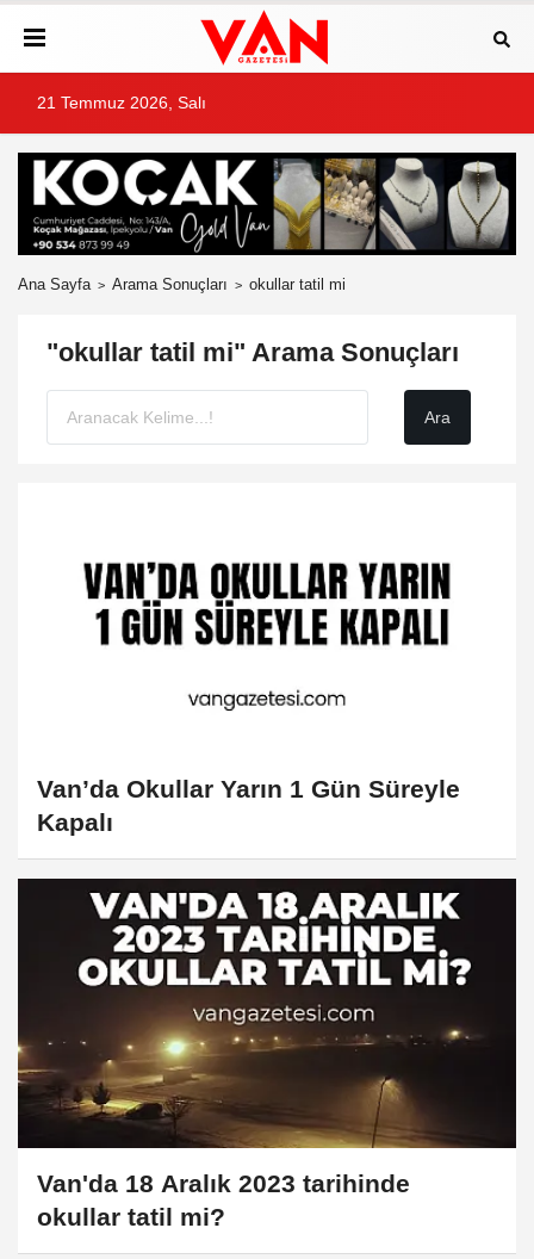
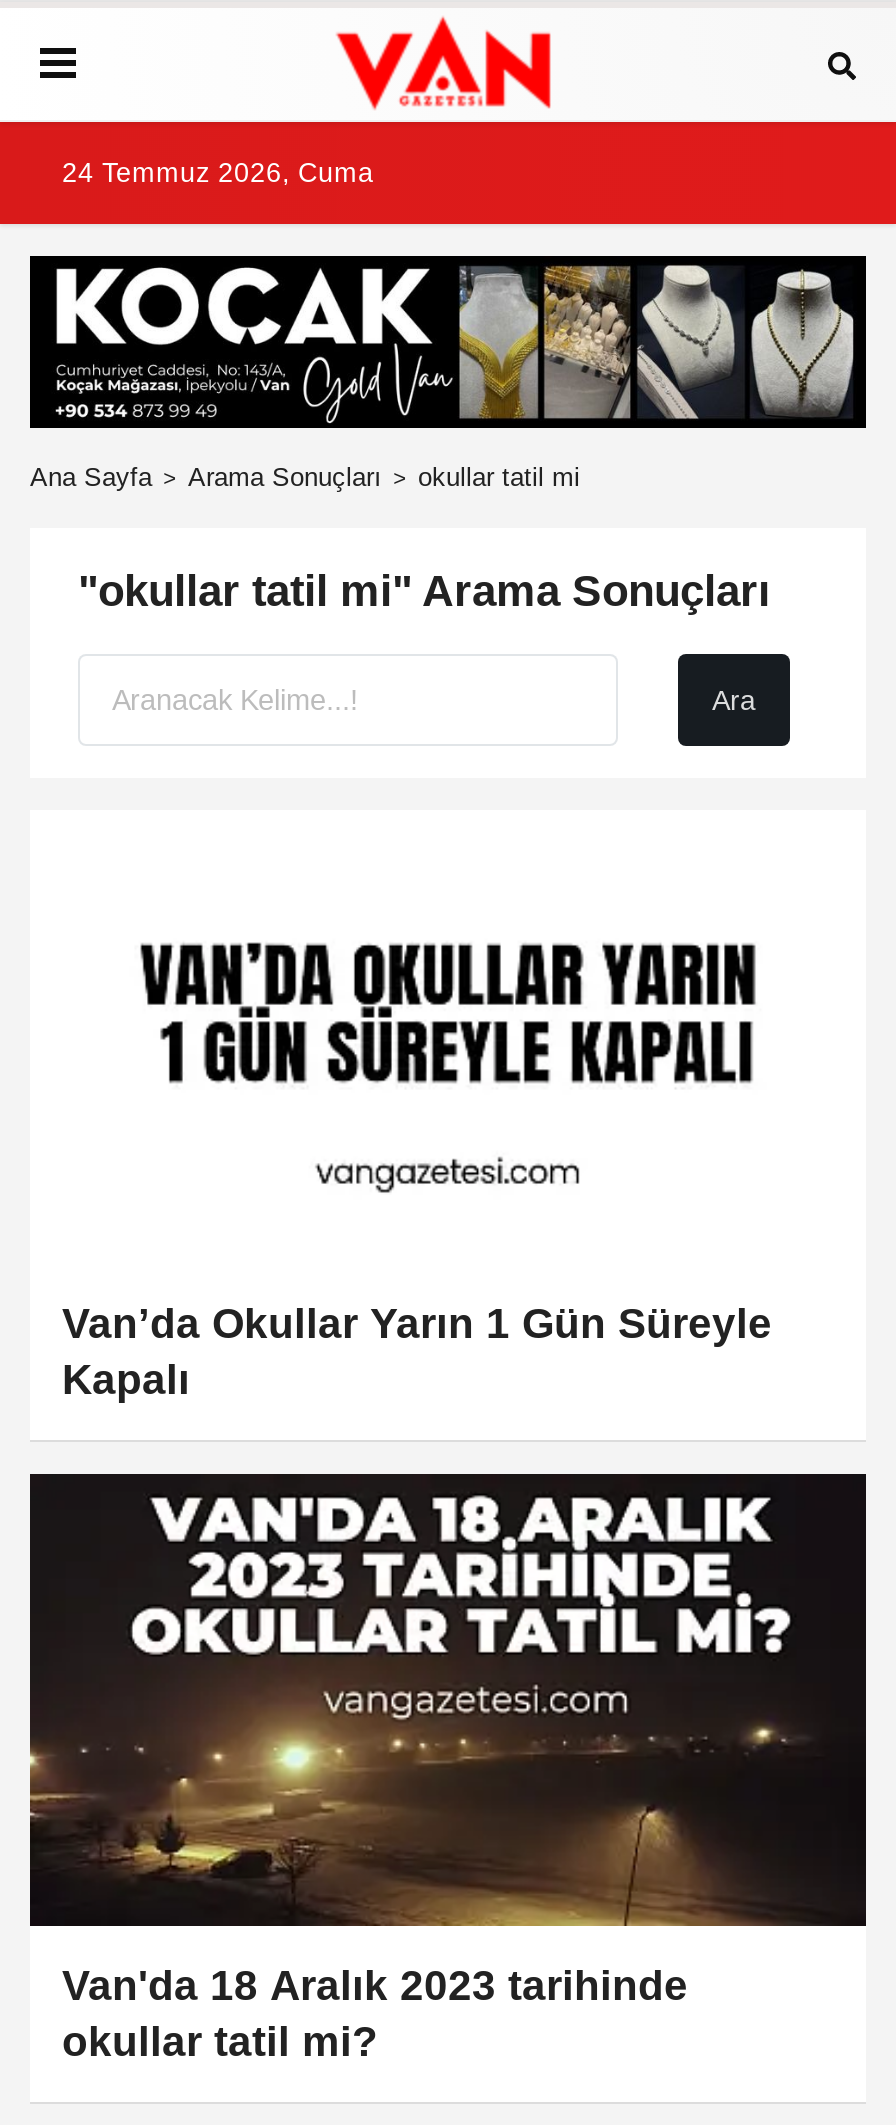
[37,94,206,112] 21 Temmuz 2026, Salı -> [62,158,374,188] 24 Temmuz 2026, Cuma

